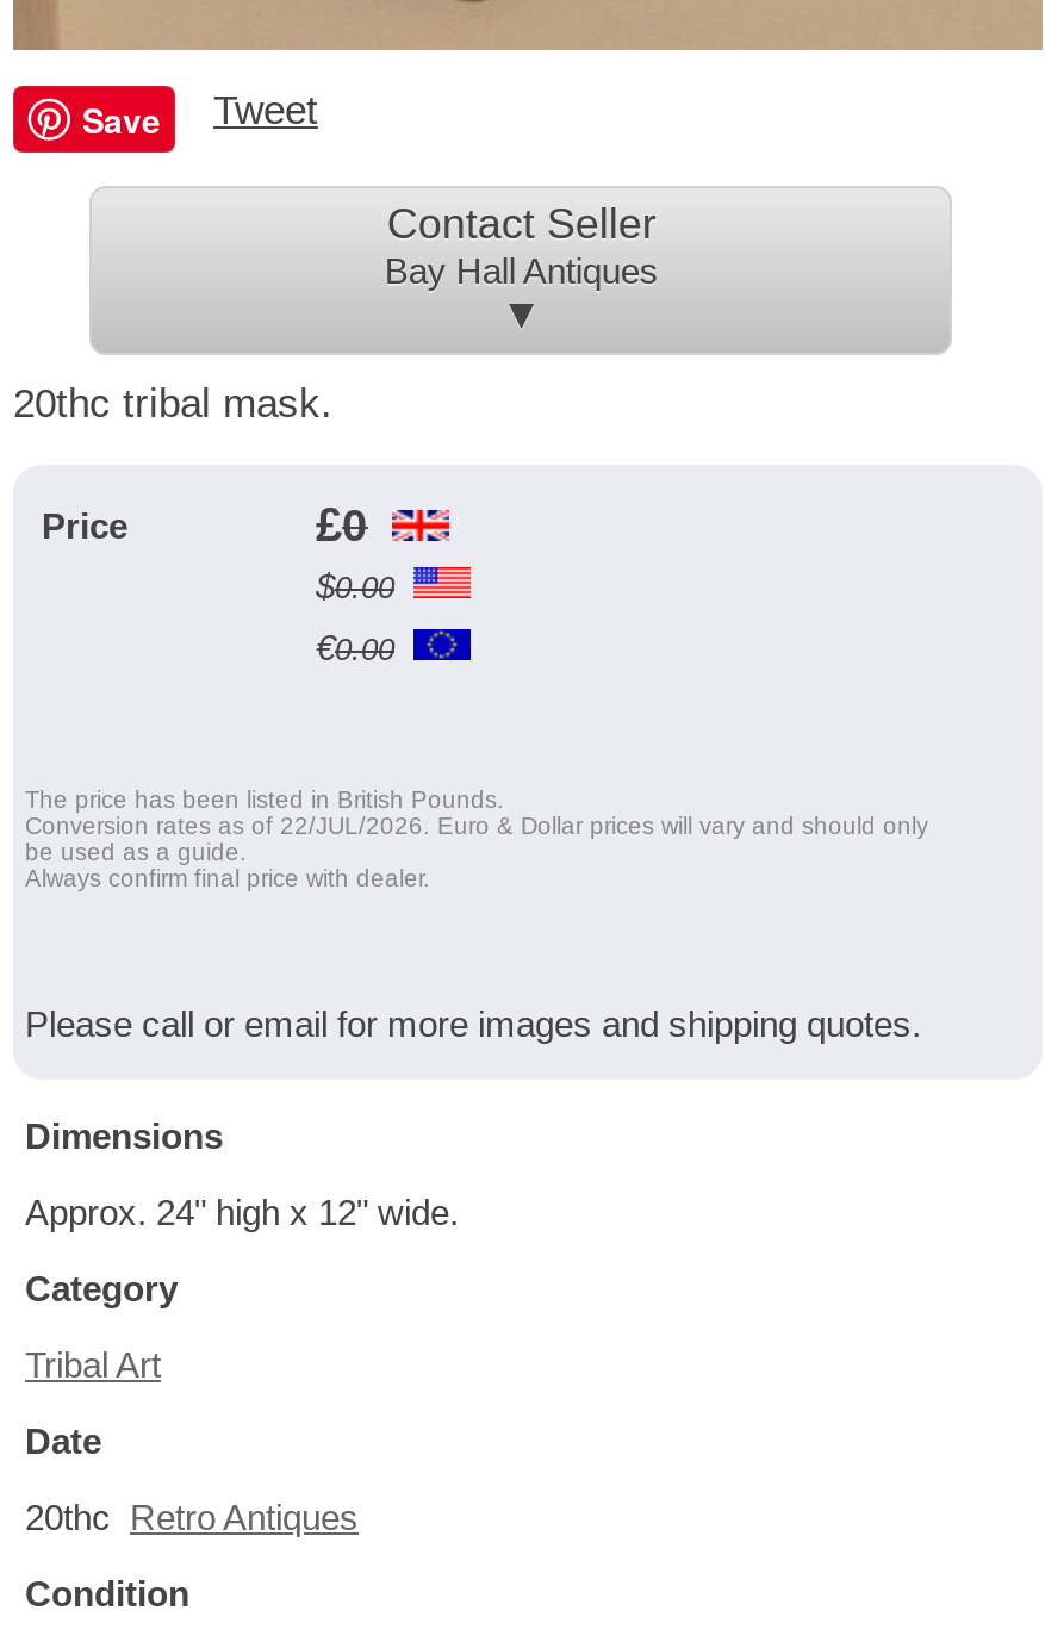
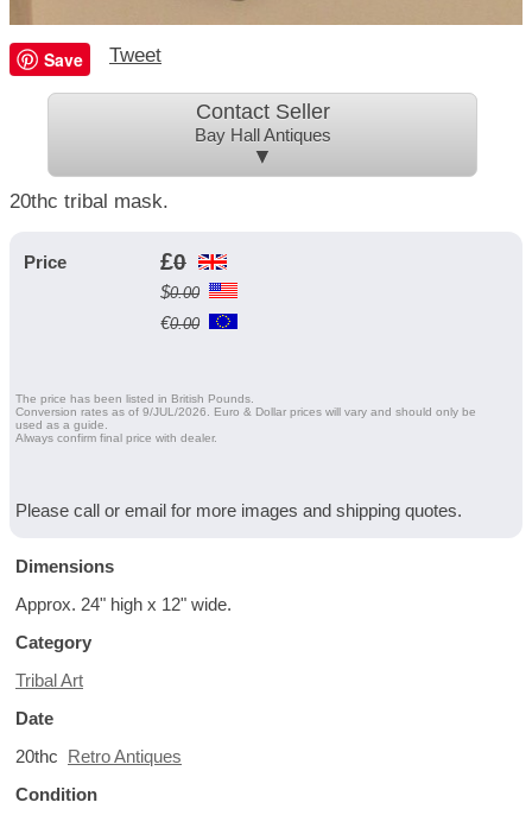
[25,813,928,865] Conversion rates as of 22/JUL/2026. Euro & Dollar prices will vary and should only | be used as a guide. -> [15,405,476,431] Conversion rates as of 9/JUL/2026. Euro & Dollar prices will vary and should only be | used as a guide.

